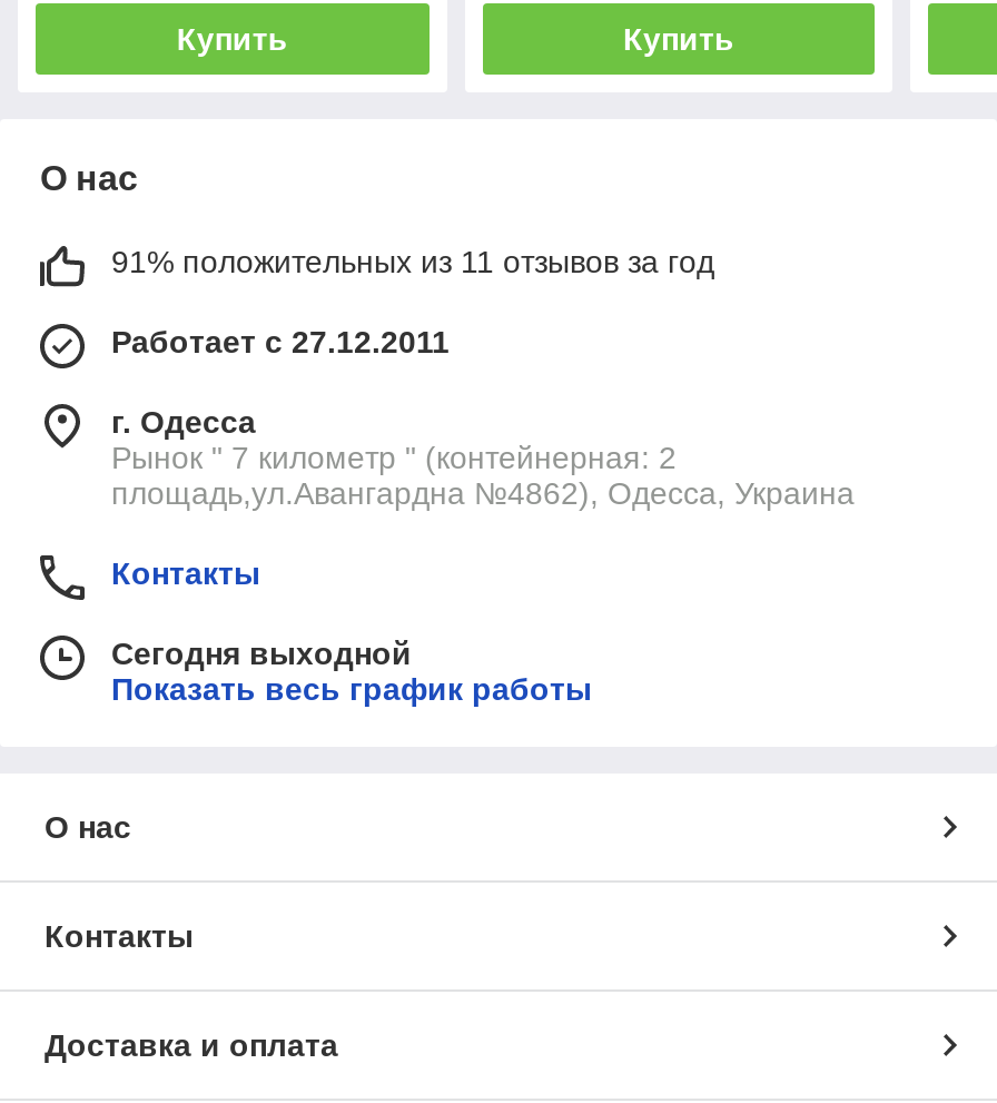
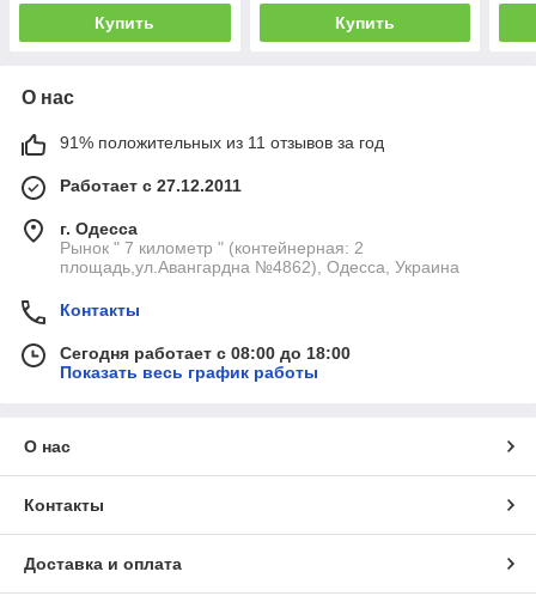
[111,636,412,671] Сегодня выходной -> [60,343,351,363] Сегодня работает с 08:00 до 18:00

